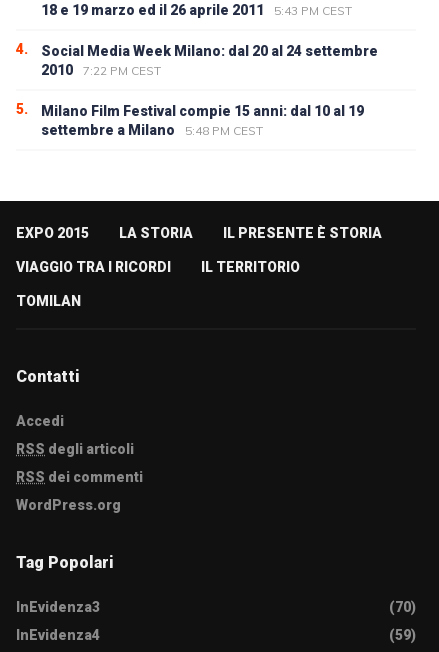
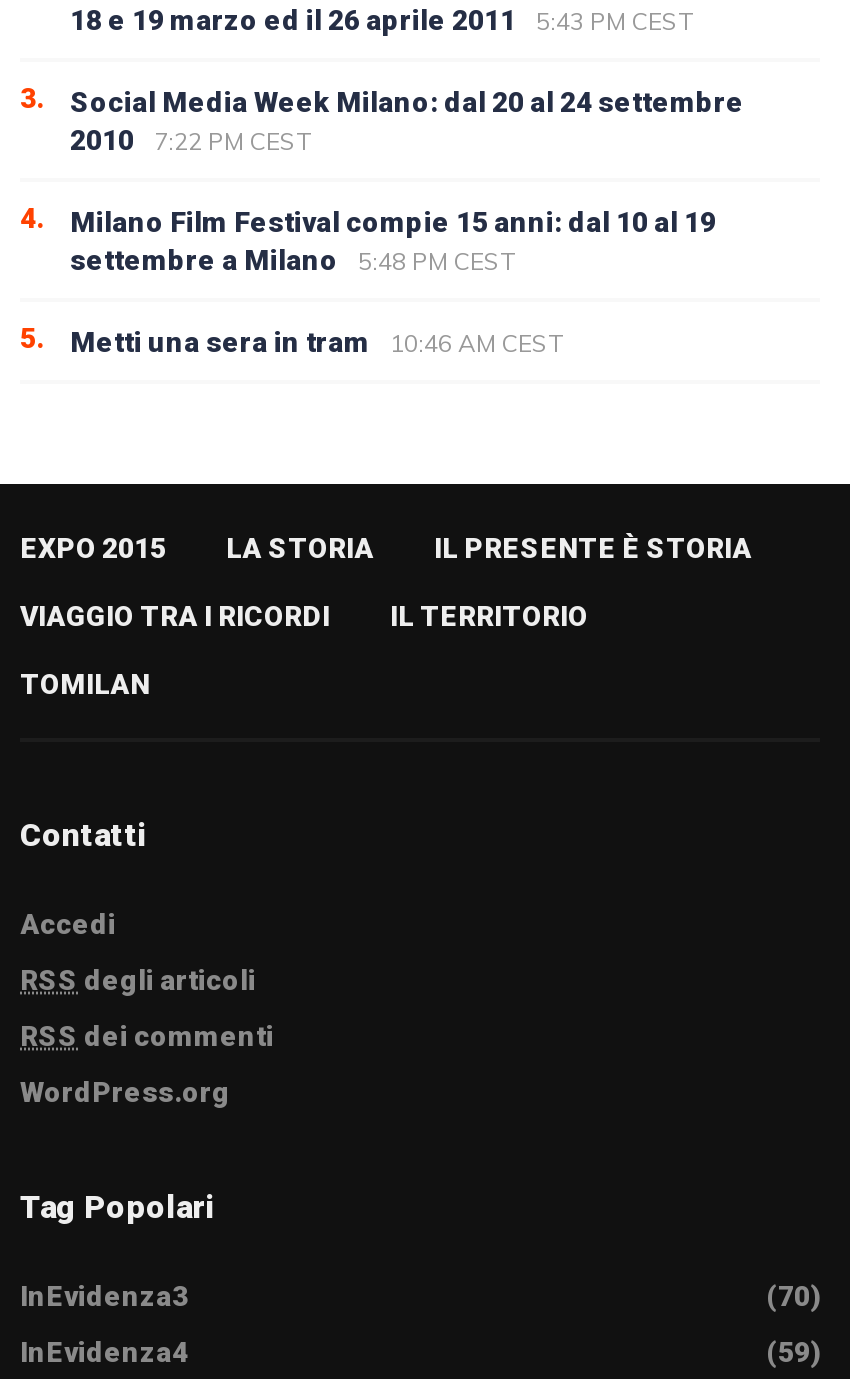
[16,41,378,59] 4. Social Media Week Milano: dal 20 al 24 settembre -> [20,82,744,118] 3. Social Media Week Milano: dal 20 al 24 settembre
[16,101,364,119] 5. Milano Film Festival compie 15 anni: dal 10 al 19 -> [20,202,716,238] 4. Milano Film Festival compie 15 anni: dal 10 al 19
none -> [20,322,562,358] 5. | Metti una sera in tram | 10:46 AM CEST

